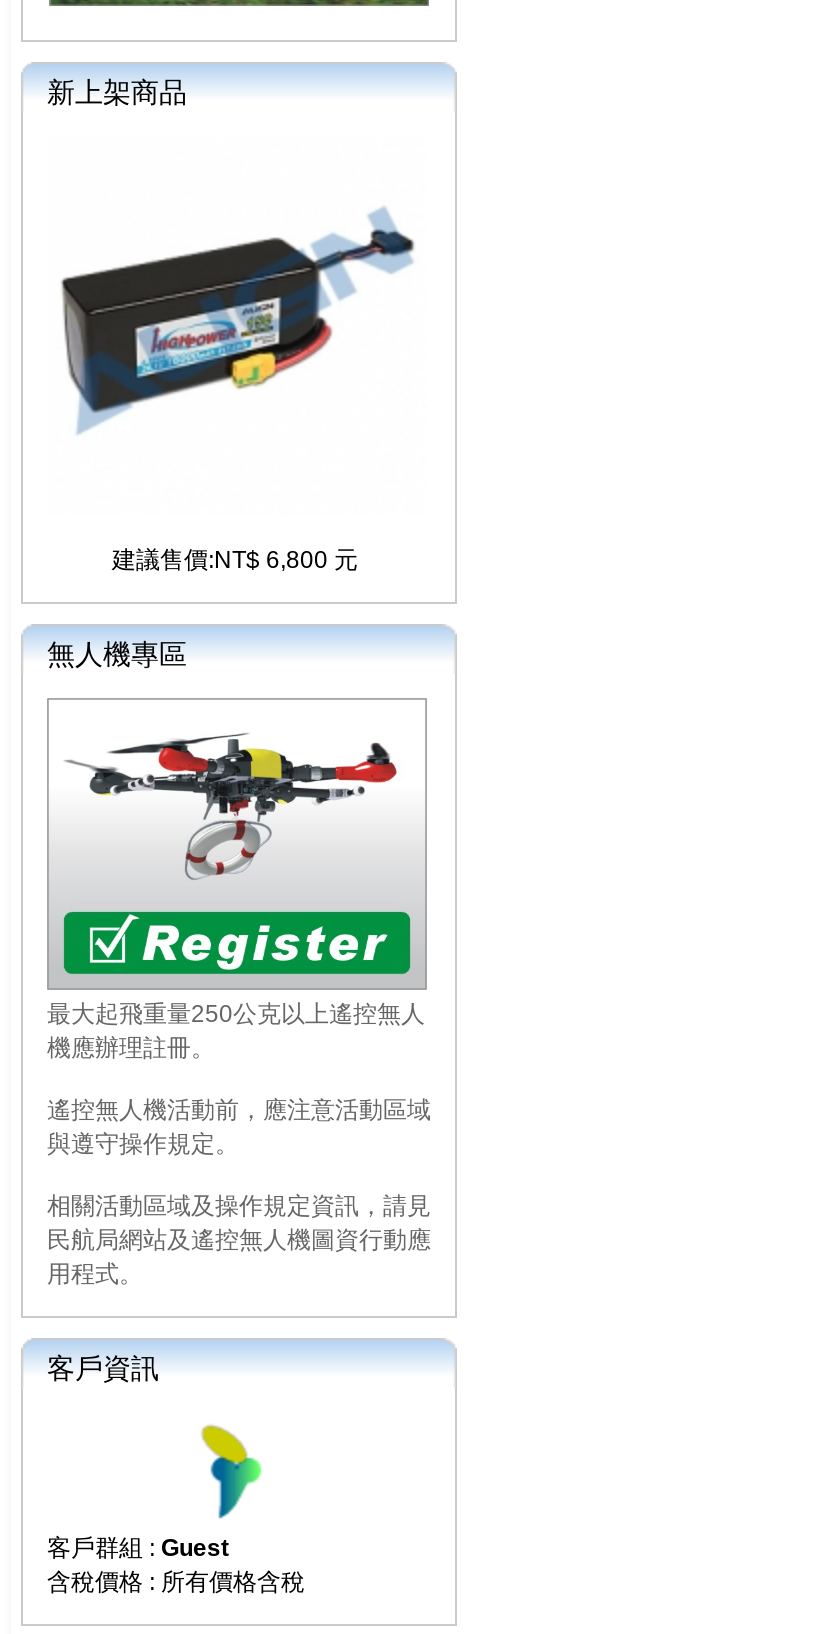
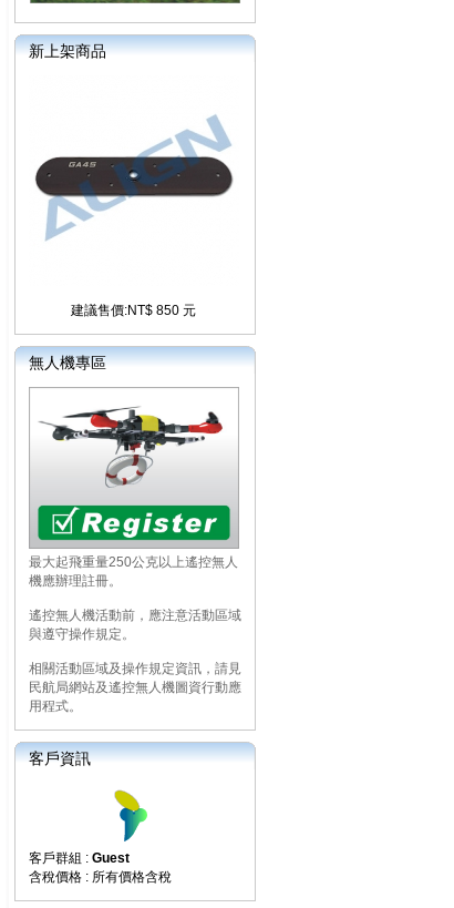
[59,228,415,414] [image] -> [34,127,234,228] [image]
[112,546,358,574] 建議售價:NT$ 6,800 元 -> [70,303,195,318] 建議售價:NT$ 850 元

